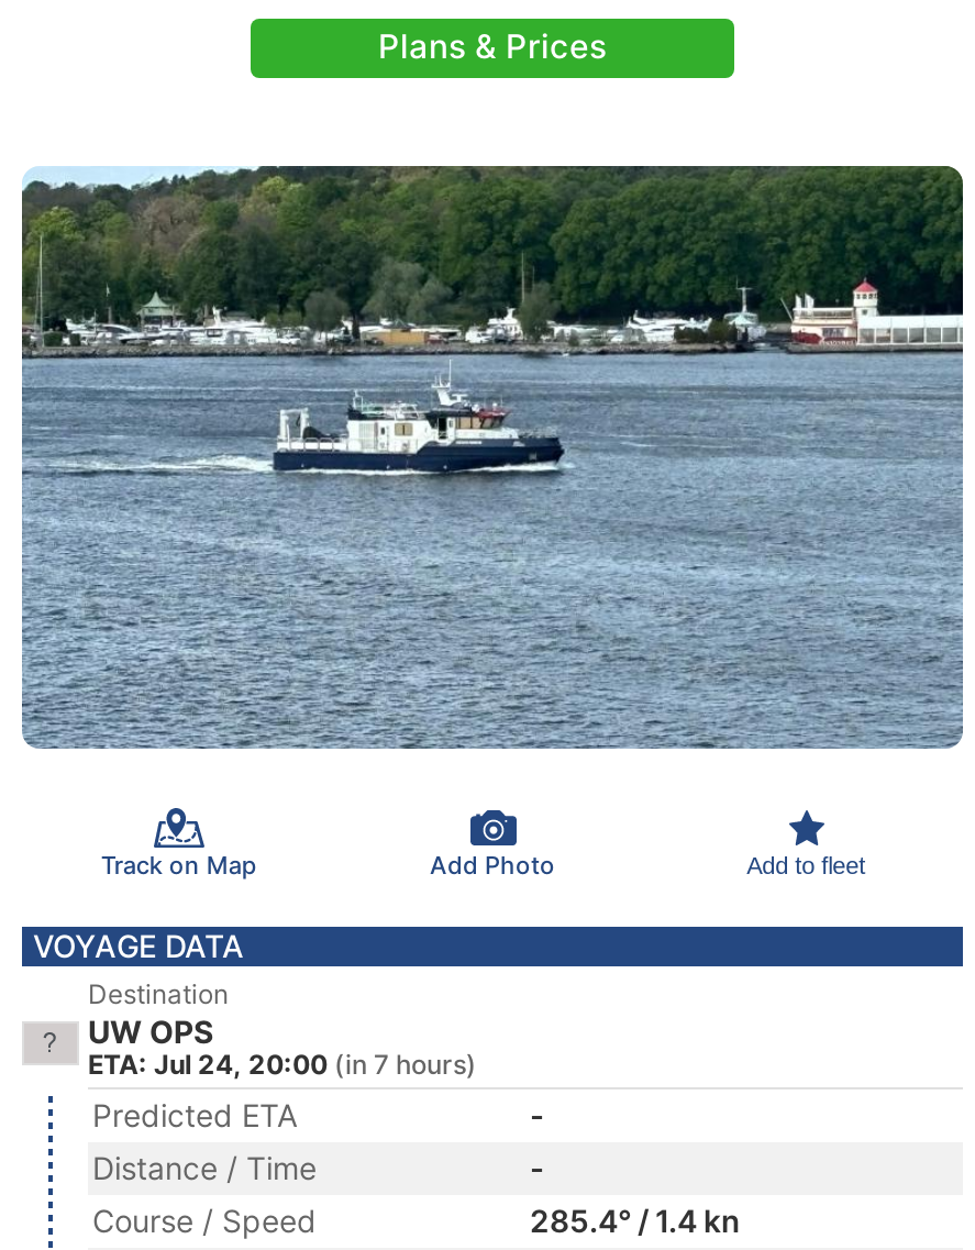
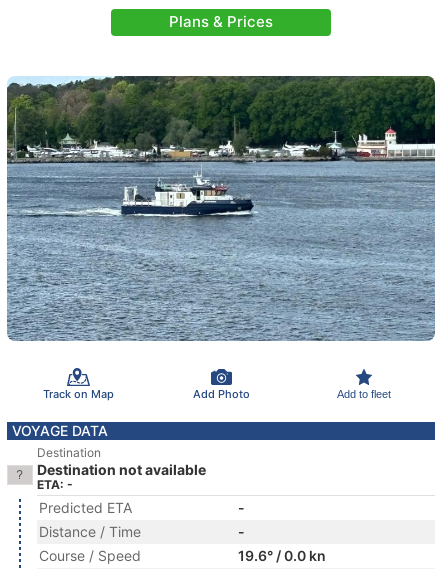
[88,1013,477,1081] UW OPS | ETA: Jul 24, 20:00 (in 7 hours) -> [37,461,206,492] Destination not available | ETA: -
[530,1202,741,1239] 285.4° / 1.4 kn -> [238,547,326,564] 19.6° / 0.0 kn

